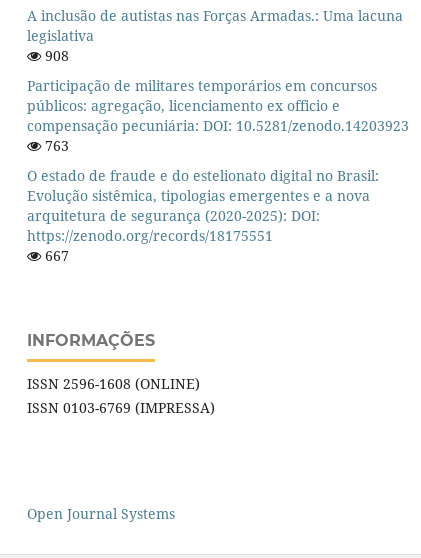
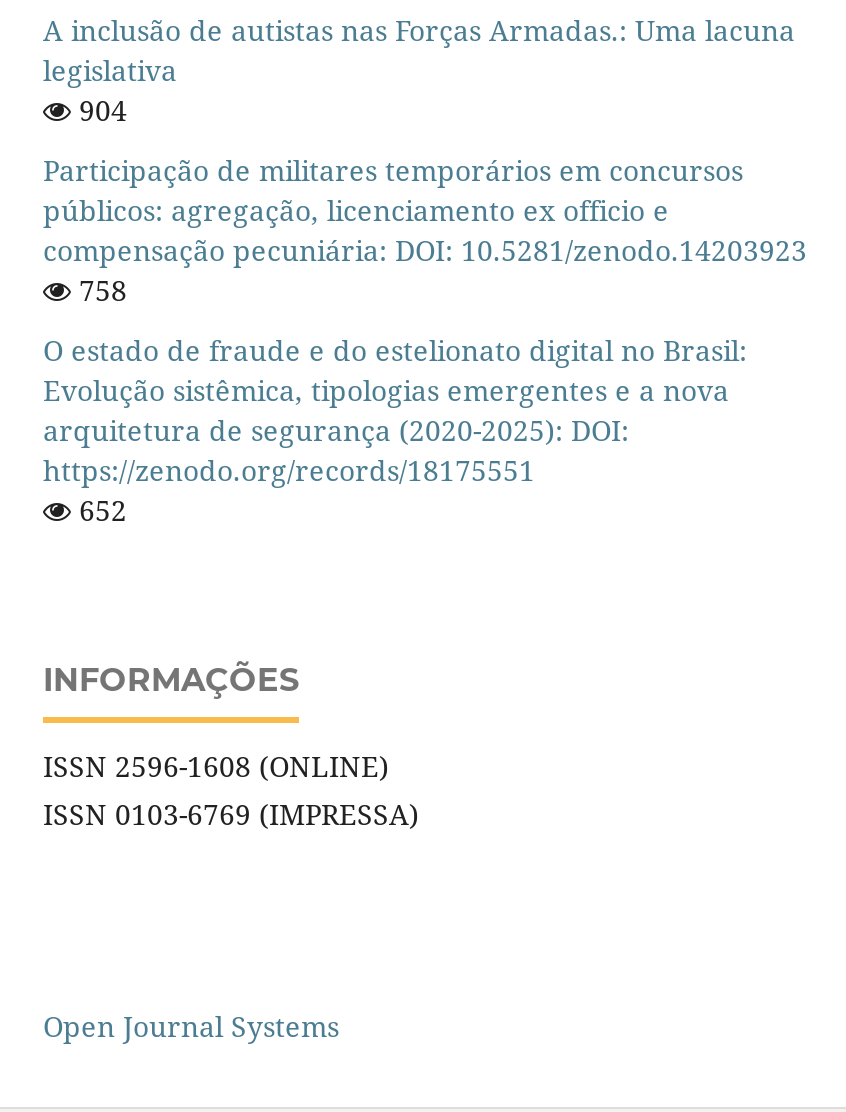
[41,46,69,65] 908 -> [71,92,127,130] 904
[41,136,69,155] 763 -> [71,272,127,310] 758
[41,246,69,265] 667 -> [71,492,127,530] 652

